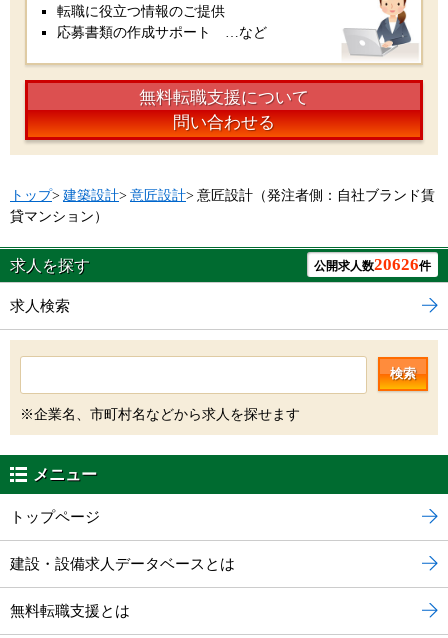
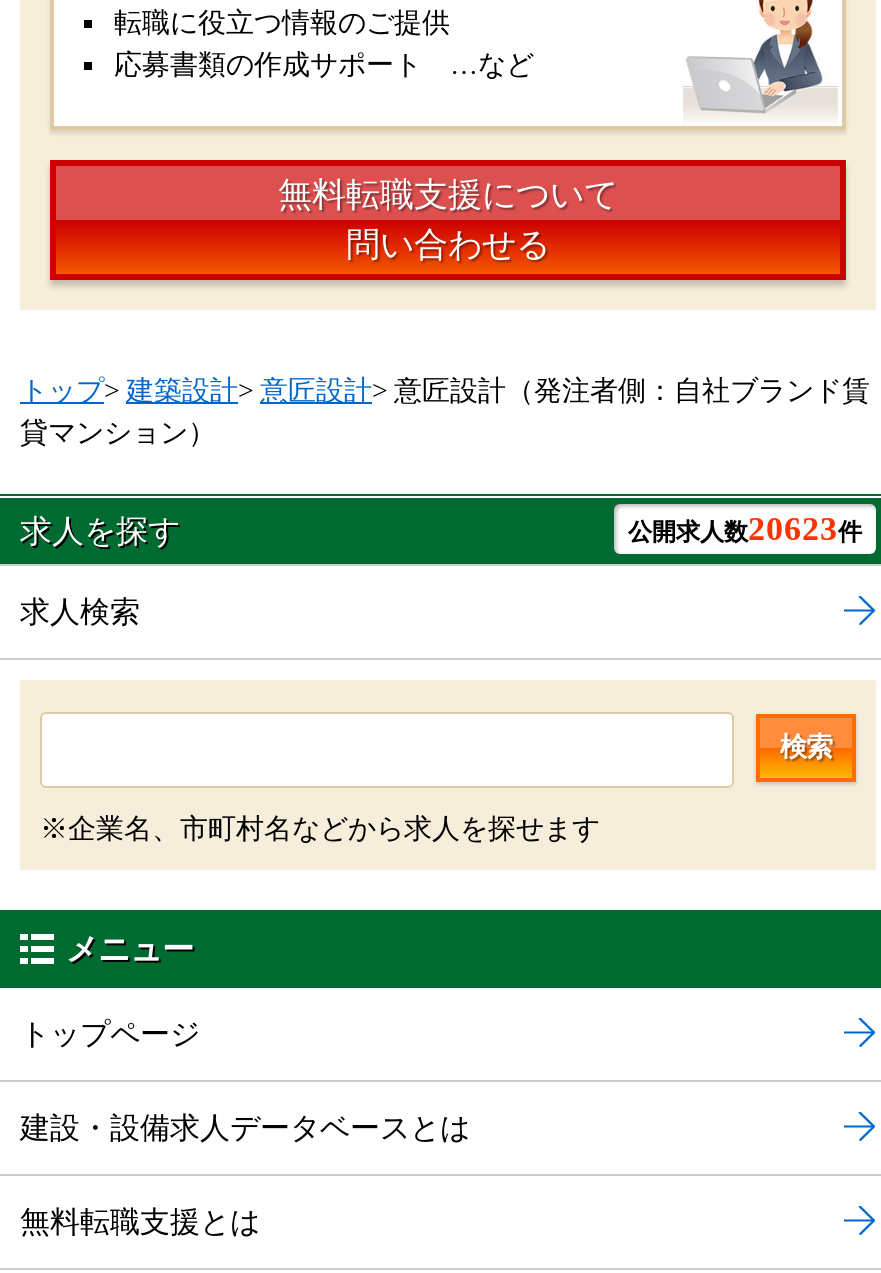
[314,255,431,274] 公開求人数20626件 -> [628,510,862,548] 公開求人数20623件

